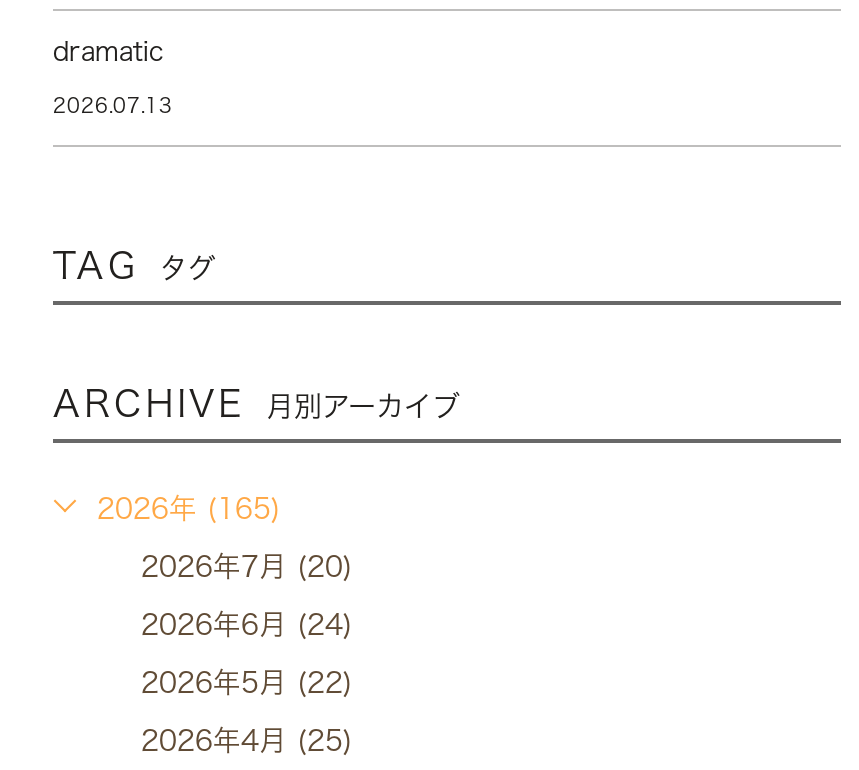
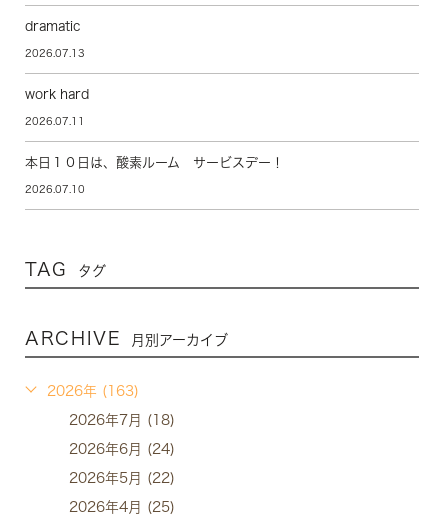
none -> [25,88,284,194] work hard | 2026.07.11 | 本日１０日は、酸素ルーム サービスデー！ | 2026.07.10
[97,495,281,523] 2026年 (165) -> [47,384,139,398] 2026年 (163)
[141,553,353,581] 2026年7月 (20) -> [69,413,175,427] 2026年7月 (18)

